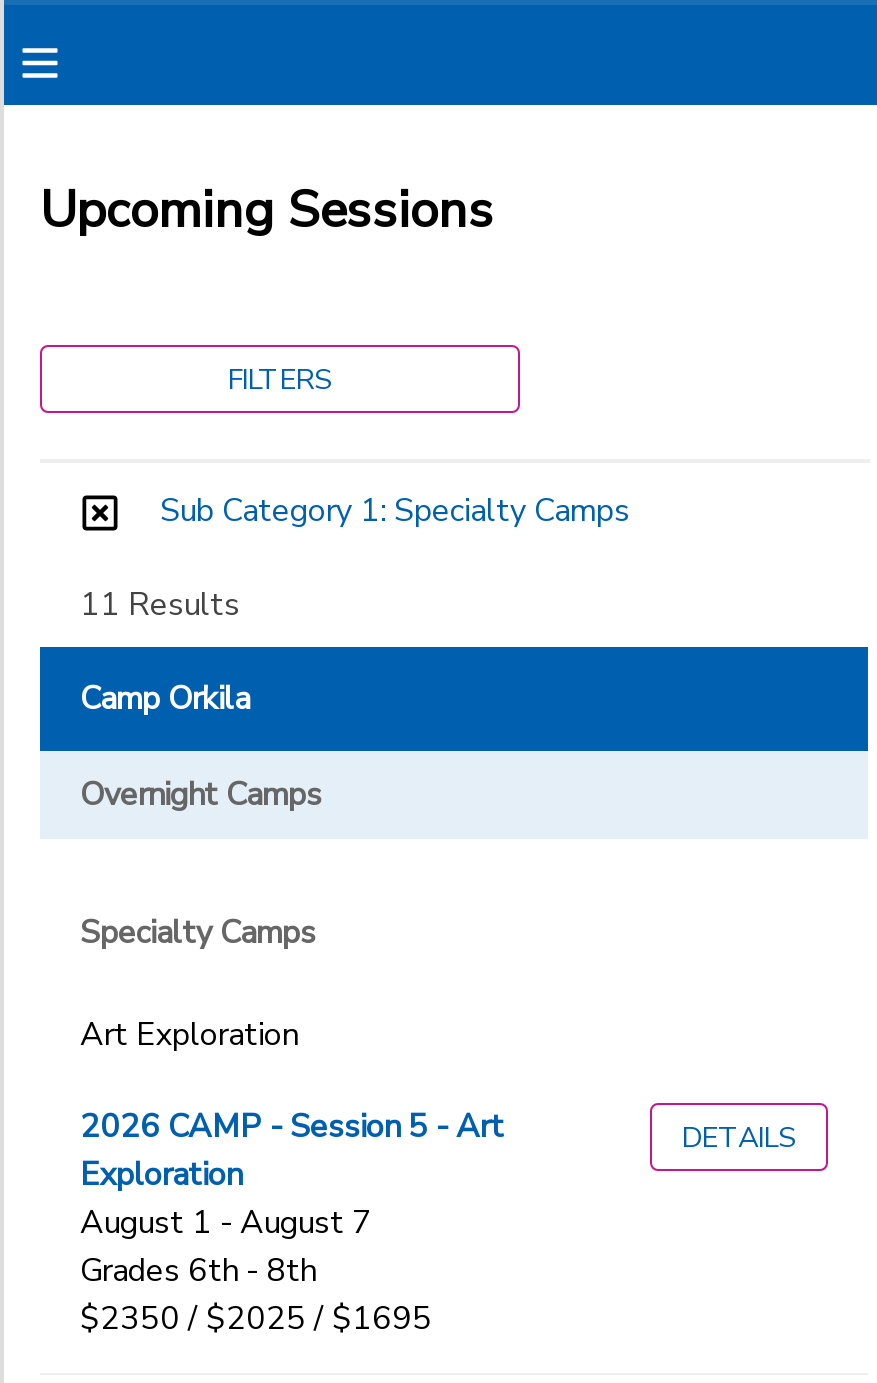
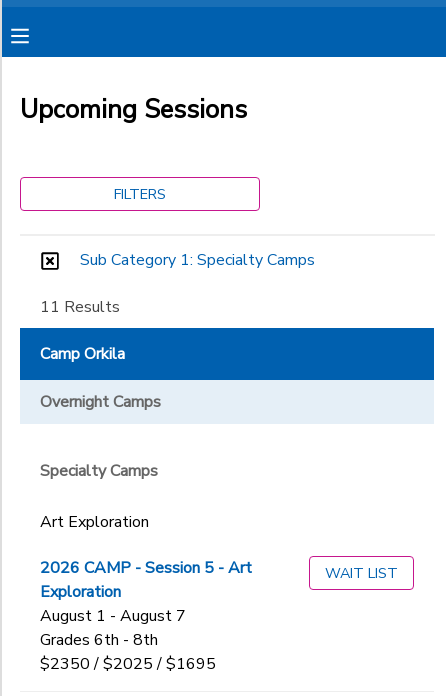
[682,1117,796,1157] DETAILS -> [325,563,398,583] WAIT LIST

